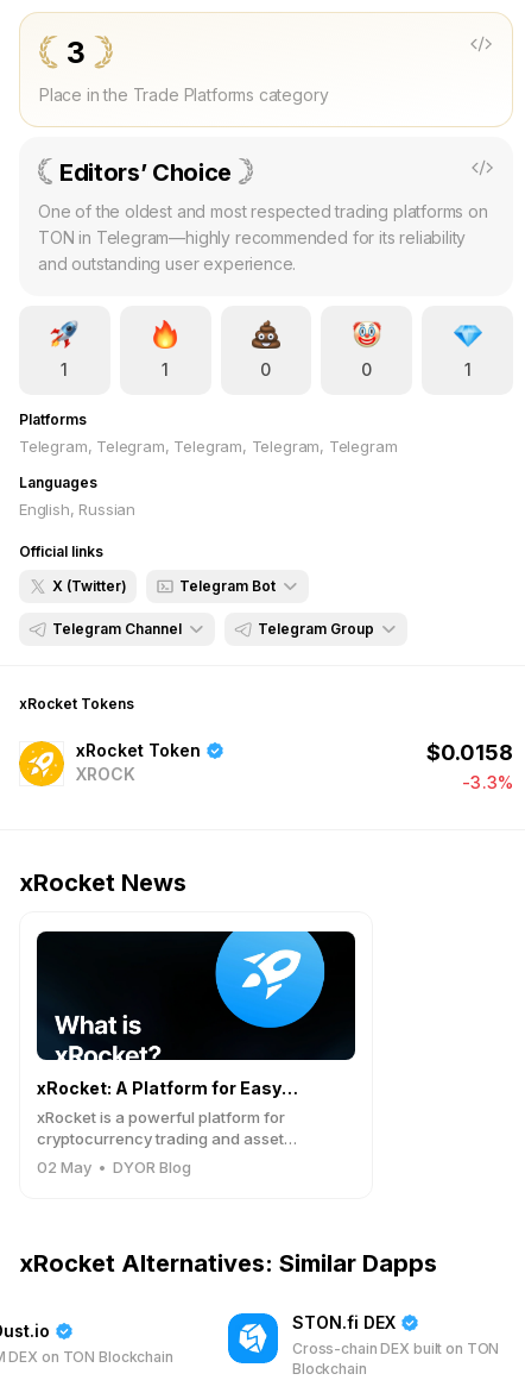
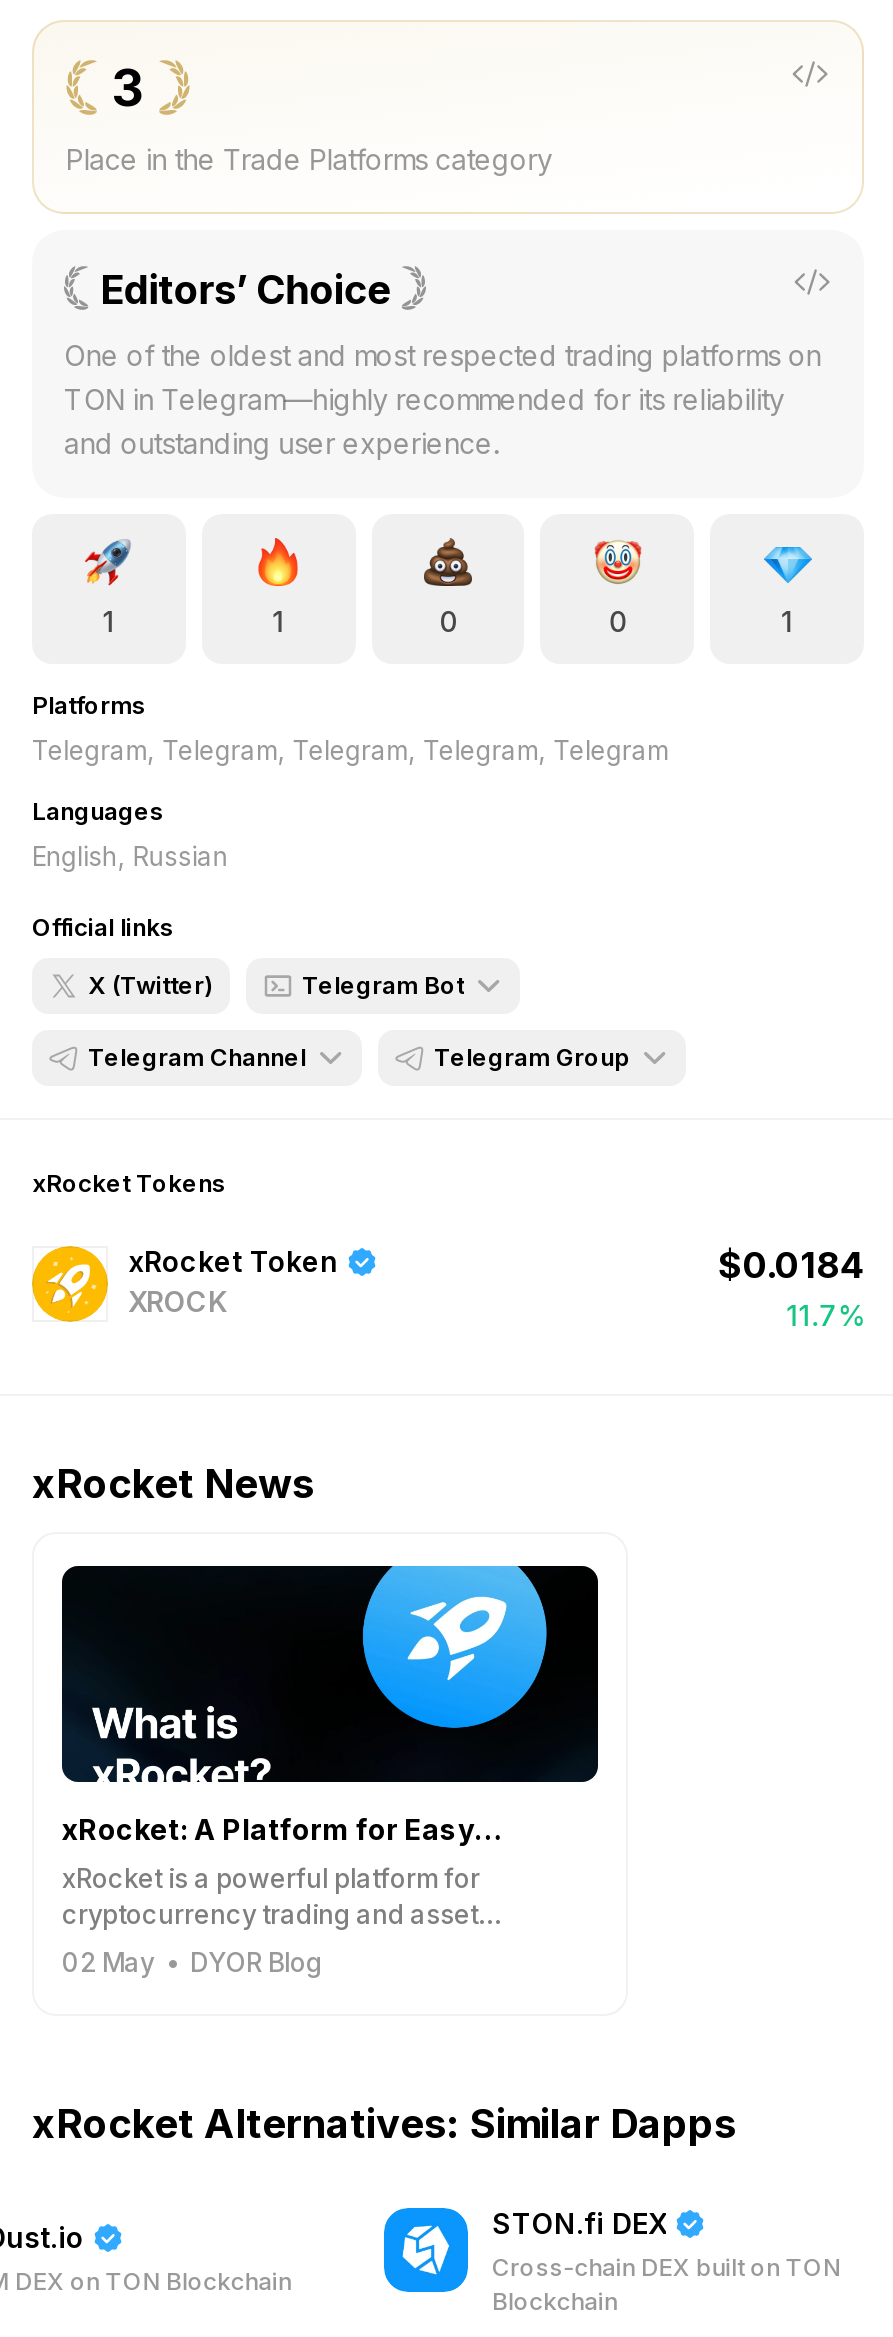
[426,740,513,765] $0.0158 -> [718,1244,864,1286] $0.0184
[462,772,513,792] -3.3% -> [787,1298,864,1332] 11.7%

